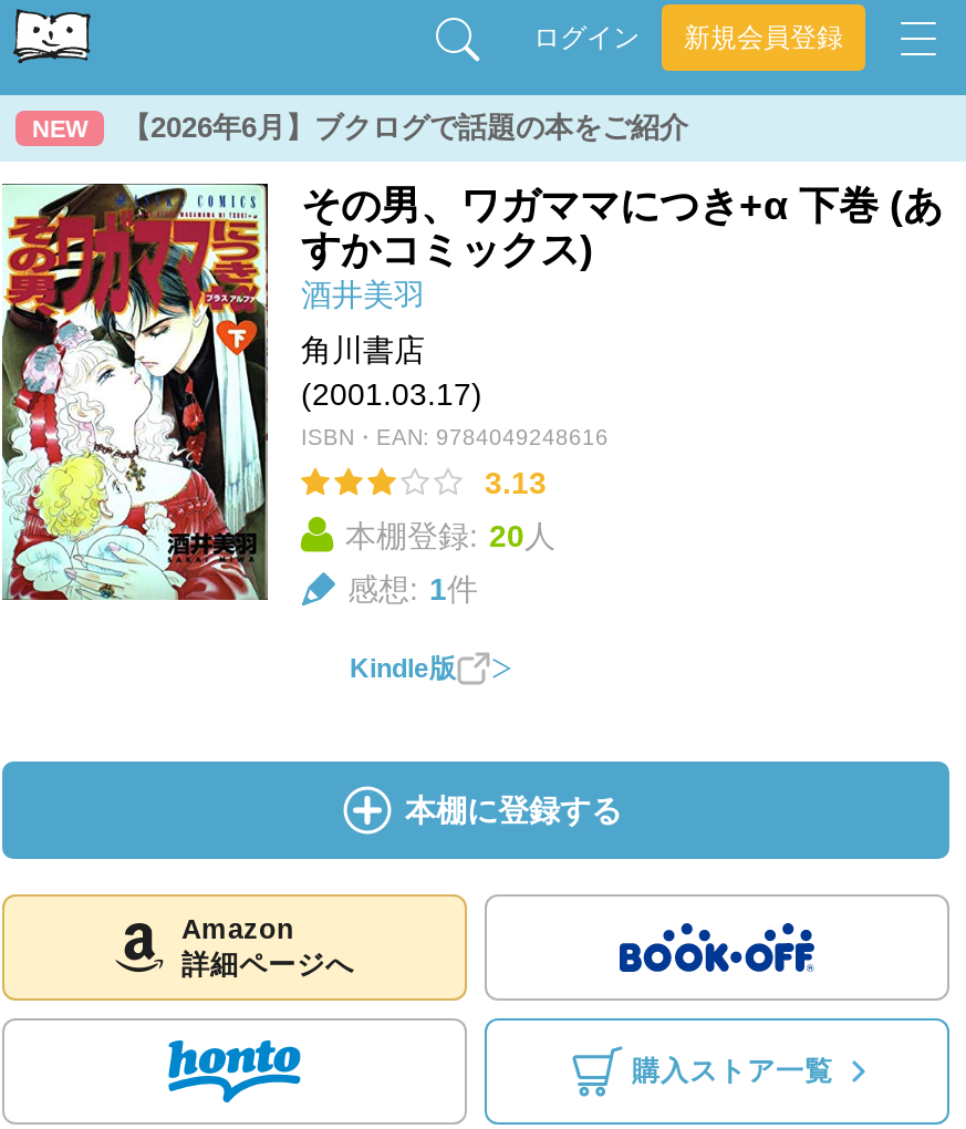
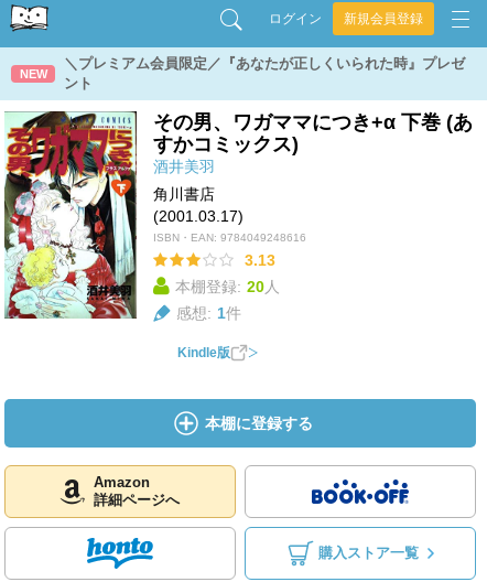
[122,111,688,144] 【2026年6月】ブクログで話題の本をご紹介 -> [64,55,465,91] ＼プレミアム会員限定／『あなたが正しくいられた時』プレゼ | ント

